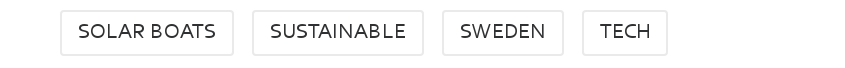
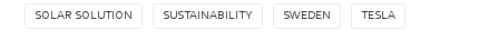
[78,22,406,44] SOLAR BOATS | SUSTAINABLE -> [35,10,253,22] SOLAR SOLUTION | SUSTAINABILITY
[600,22,650,44] TECH -> [361,10,395,22] TESLA

